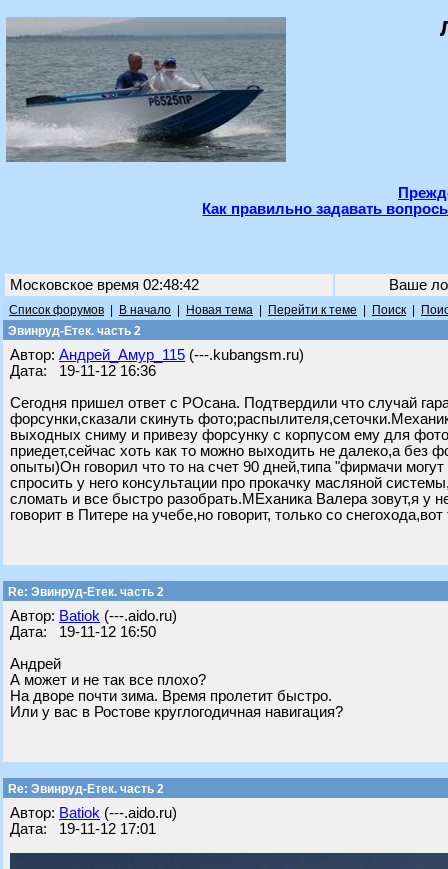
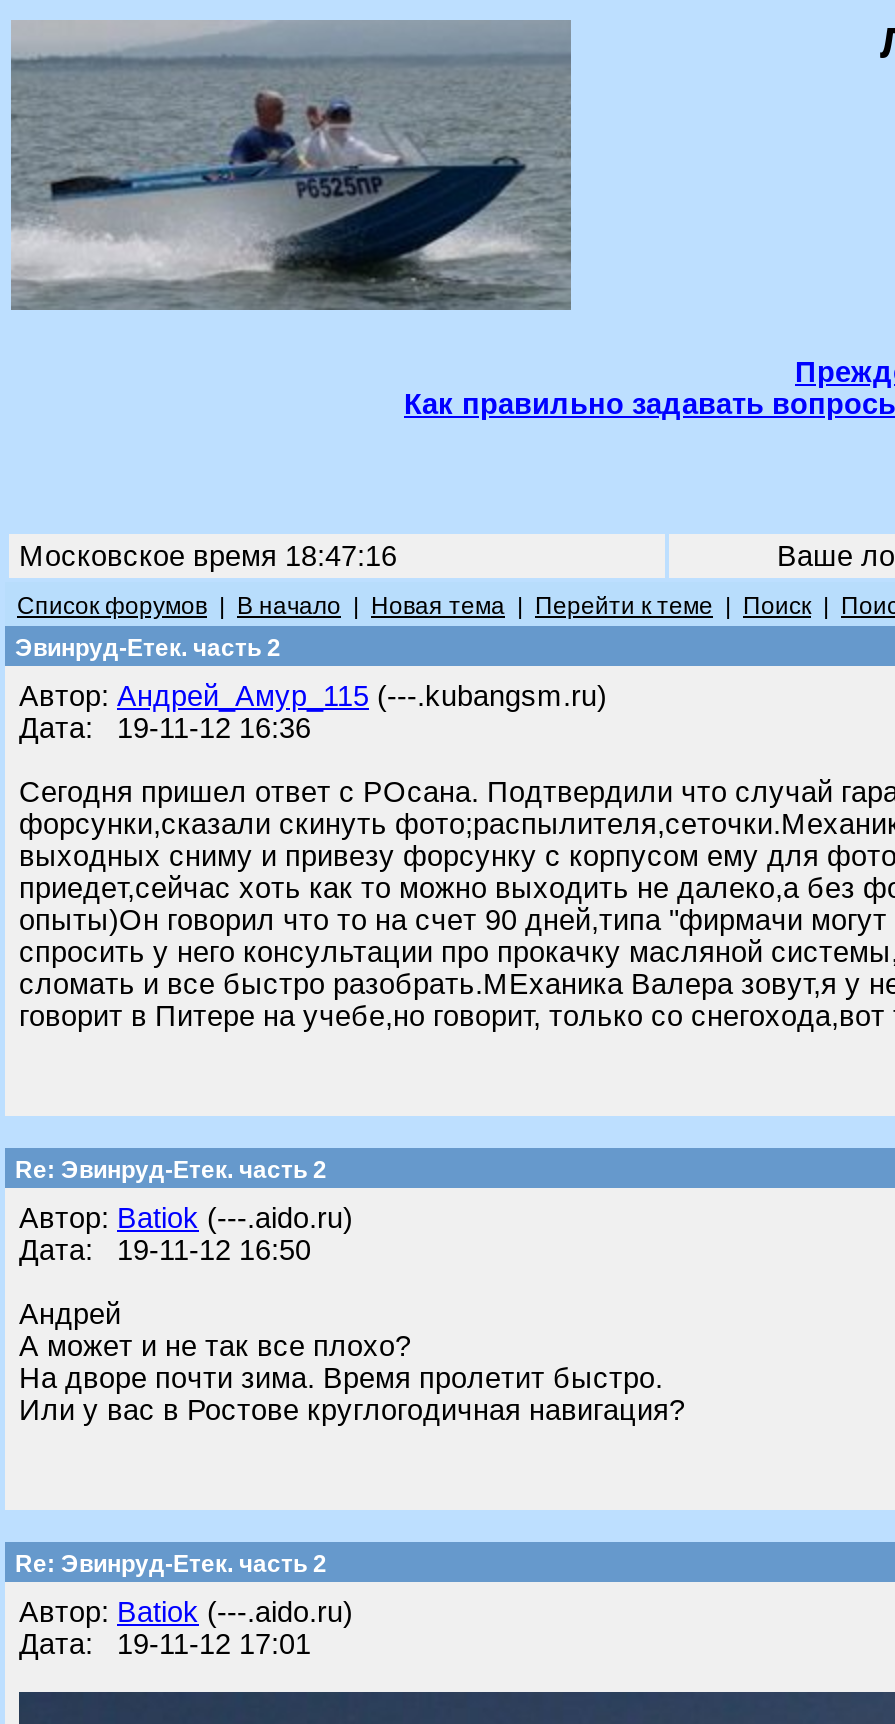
[6,277,203,293] Московское время 02:48:42 -> [11,540,405,572] Московское время 18:47:16

